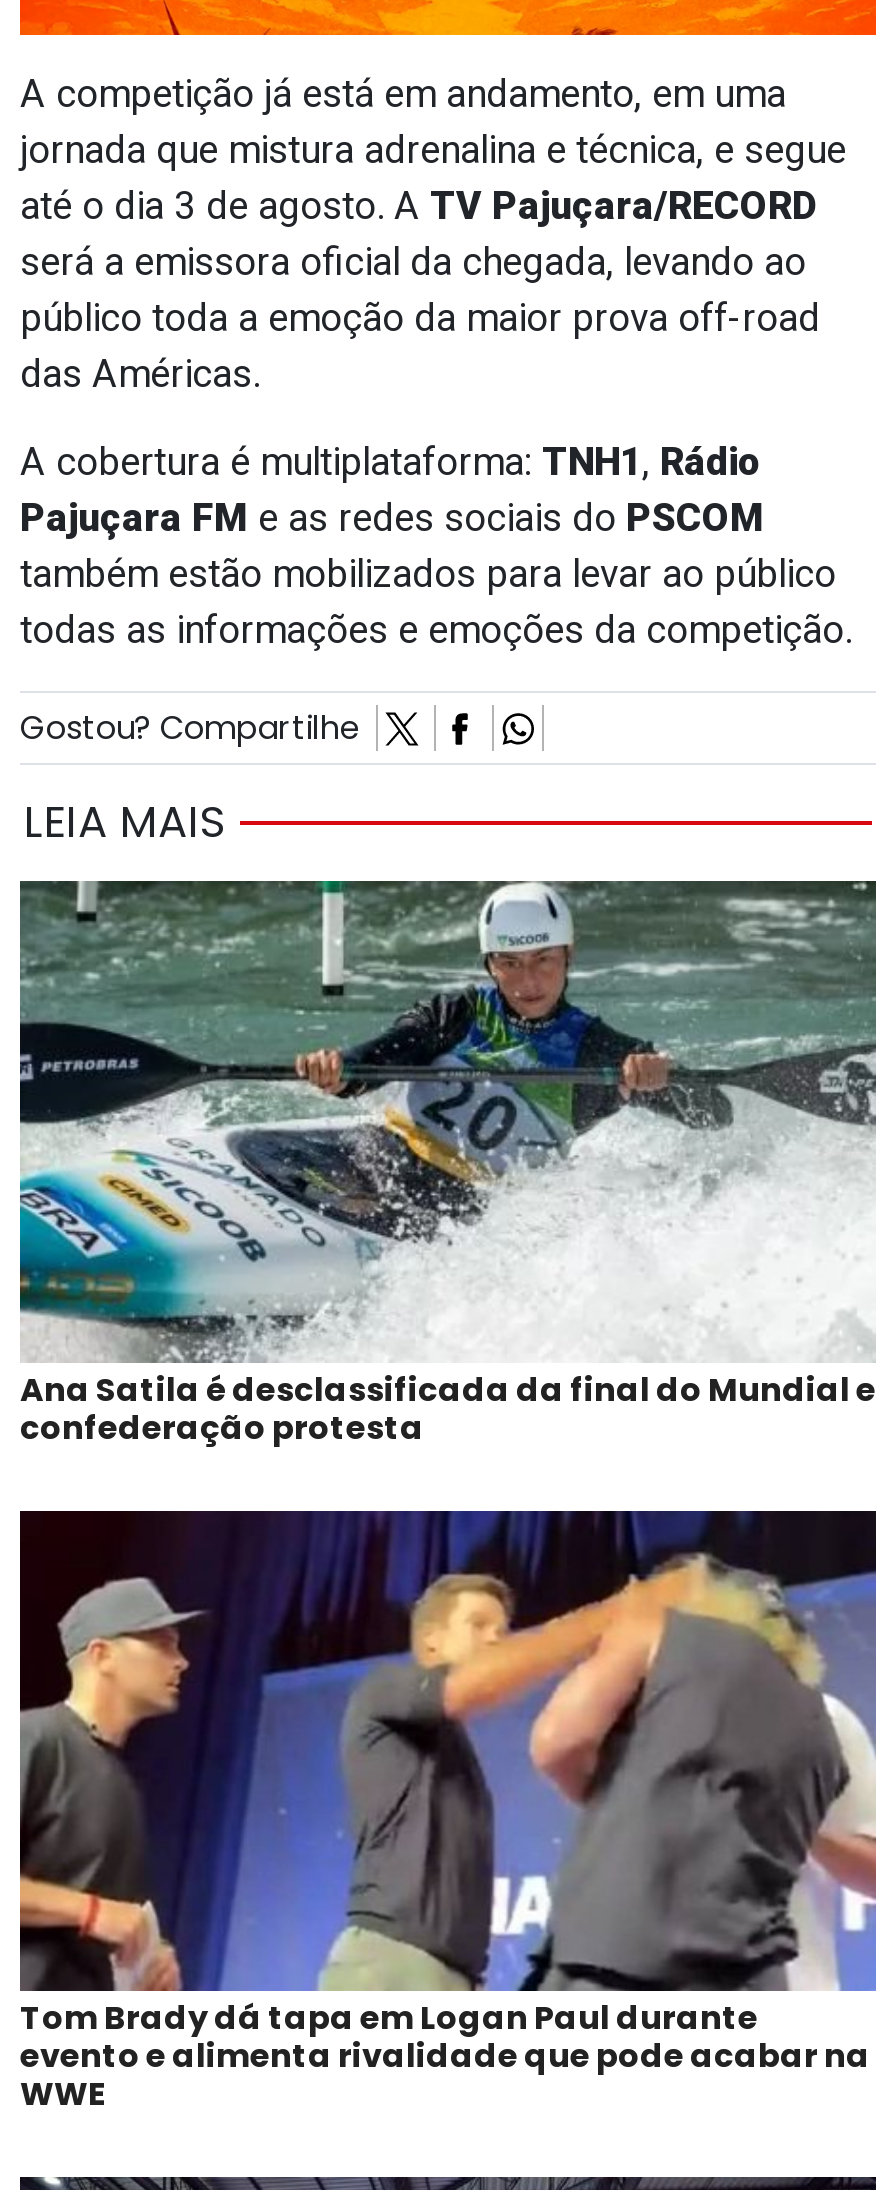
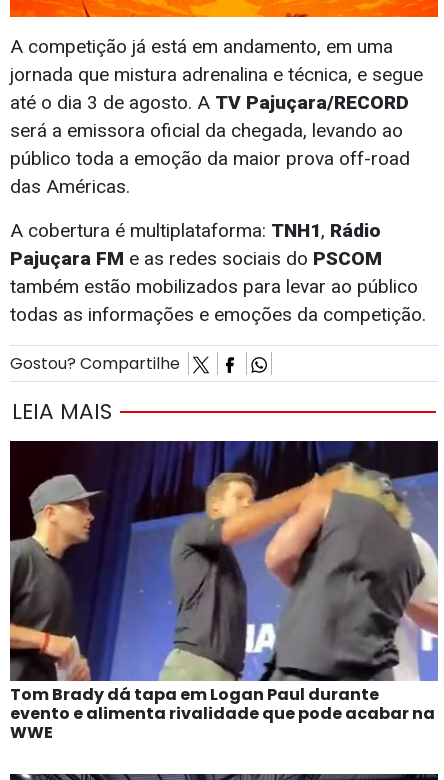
[18,878,878,1450] [image] | Ana Satila é desclassificada da final do Mundial e | confederação protesta -> none

